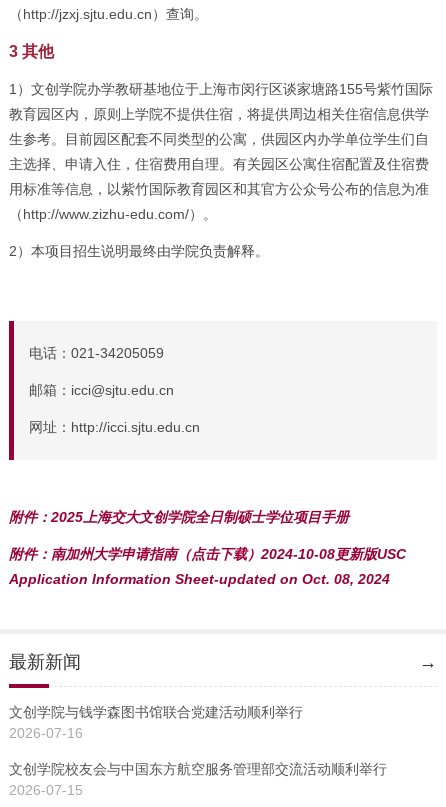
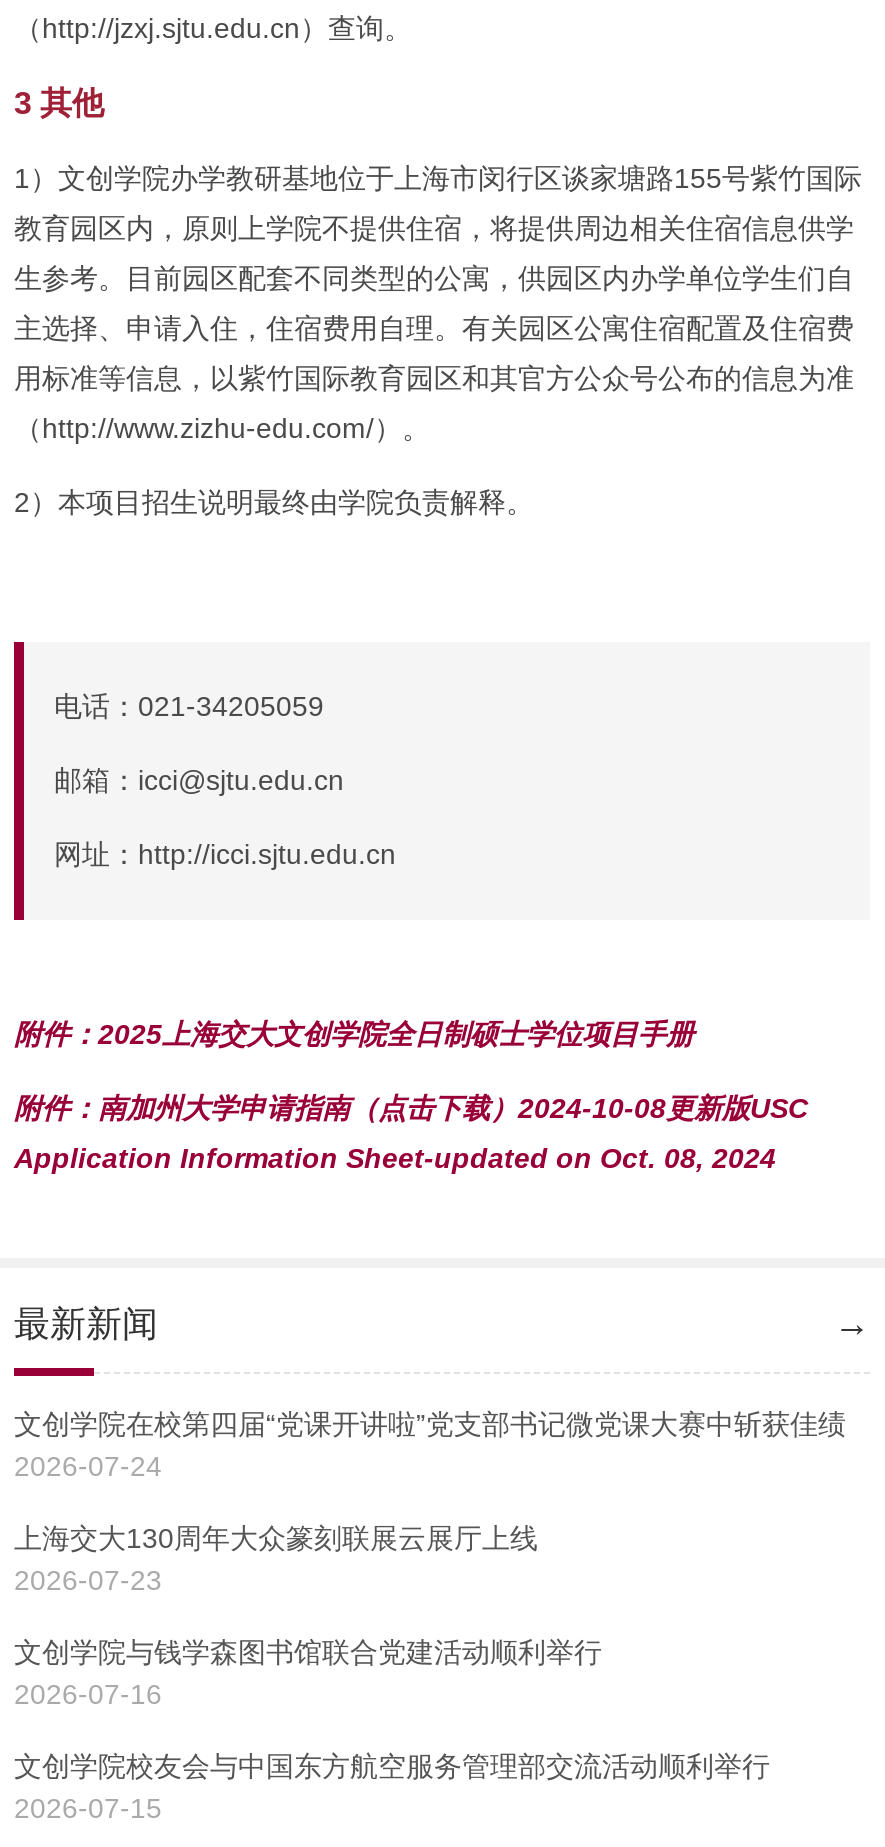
none -> [14,1408,846,1596] 文创学院在校第四届“党课开讲啦”党支部书记微党课大赛中斩获佳绩 | 2026-07-24 | 上海交大130周年大众篆刻联展云展厅上线 | 2026-07-23

